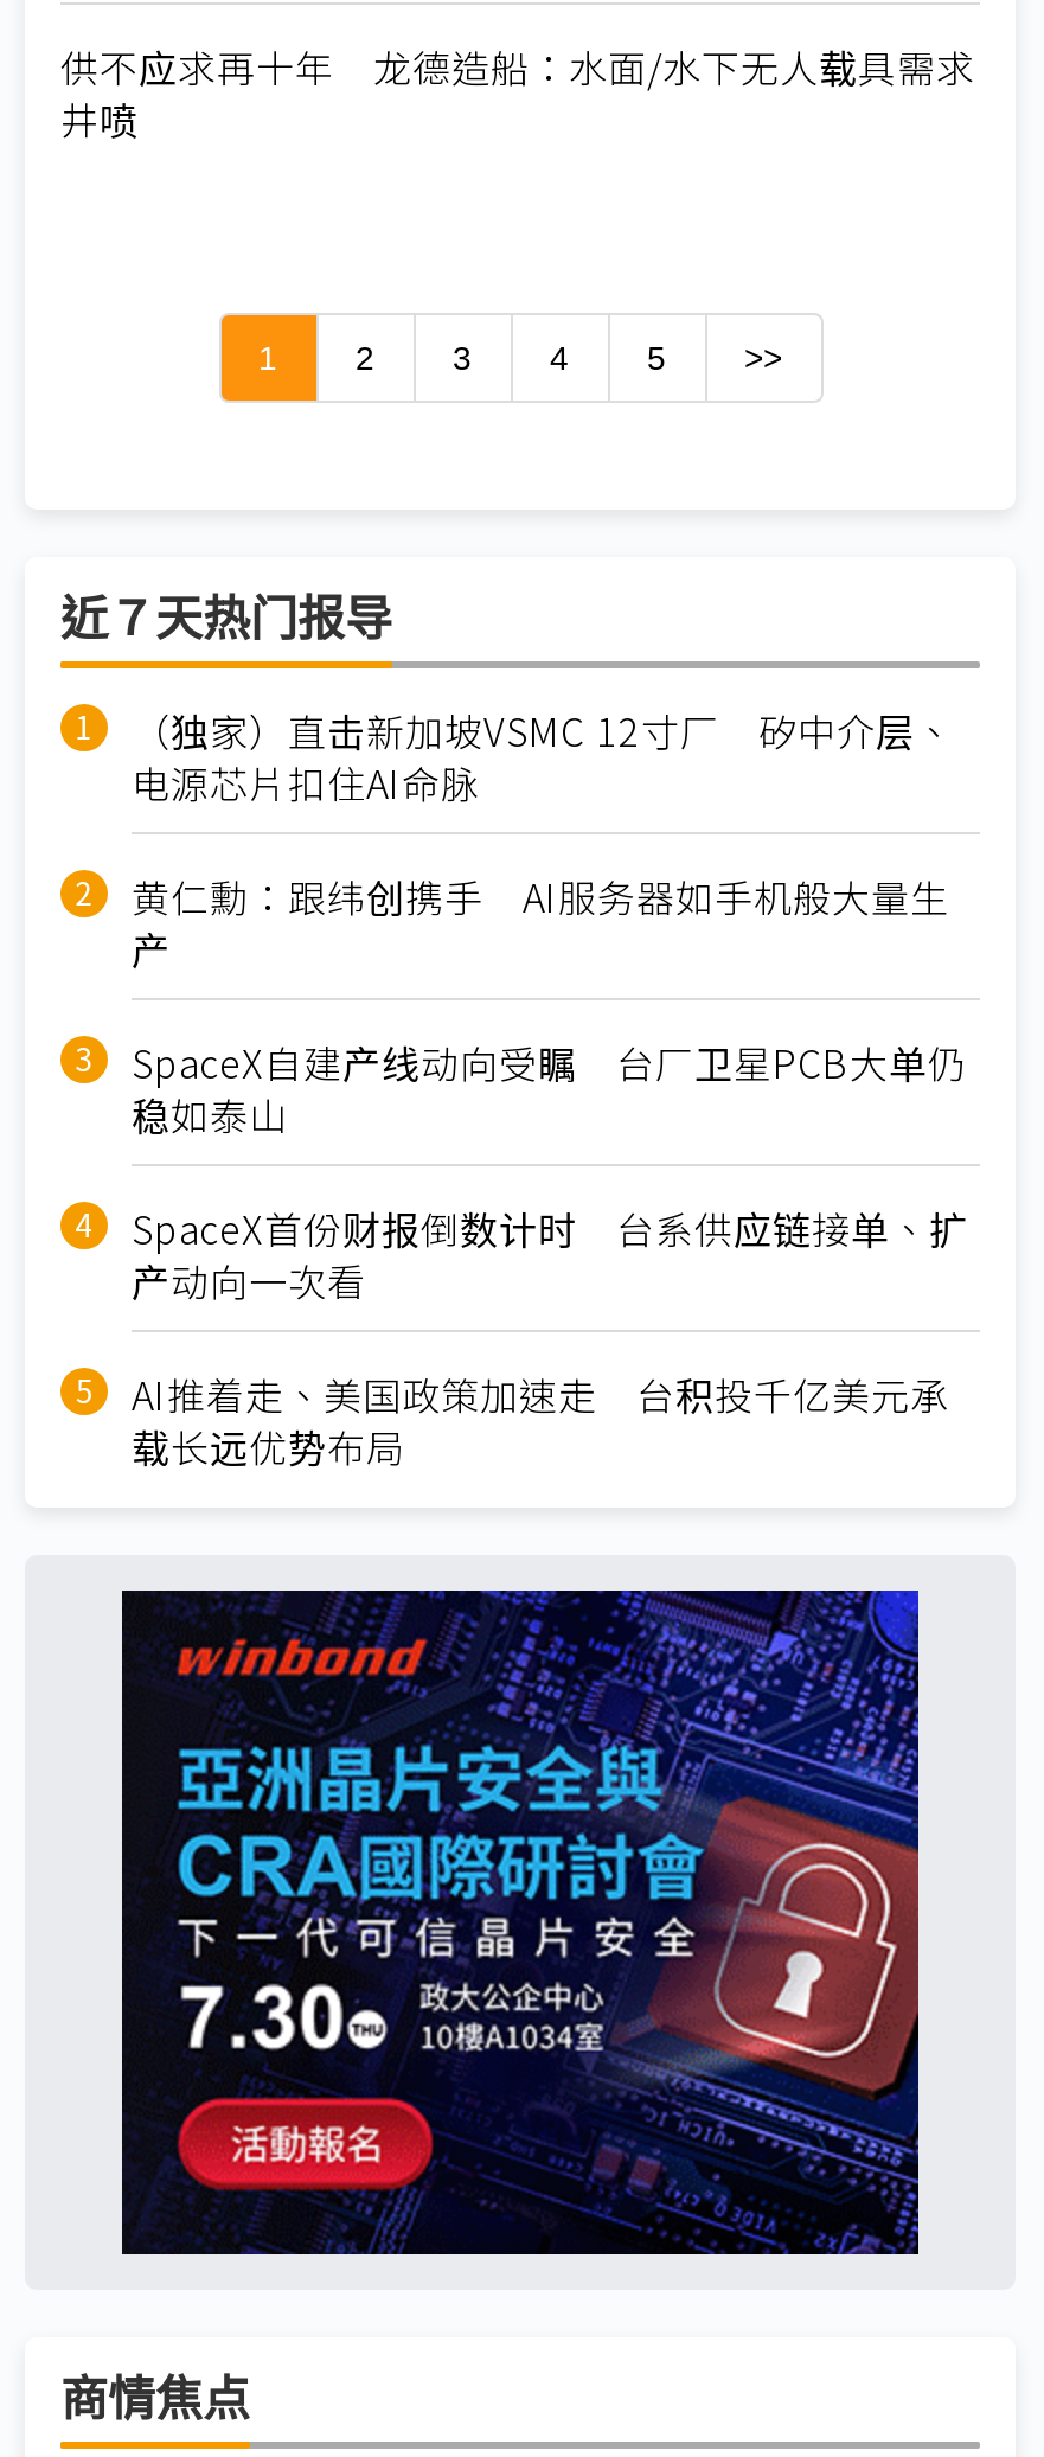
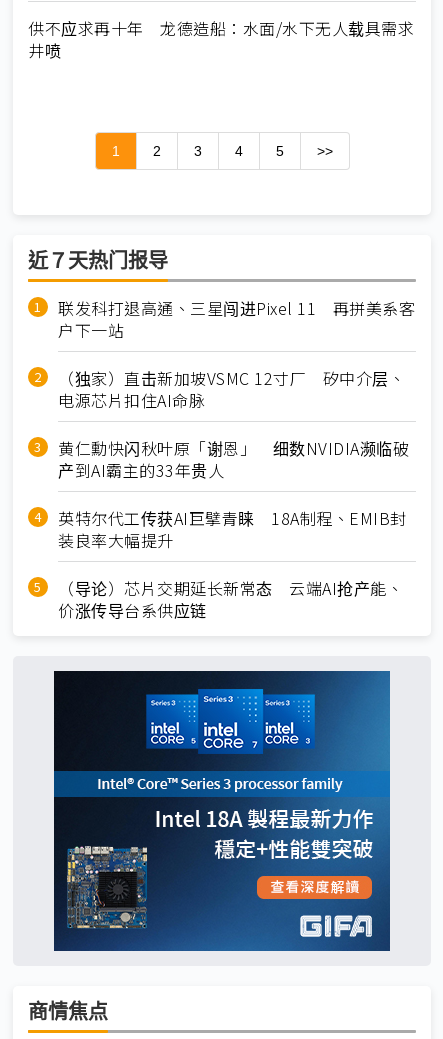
none -> [58,296,415,342] 联发科打退高通、三星闯进Pixel 11 再拼美系客 | 户下一站
moved [132,701,954,810] -> [58,366,405,412]: （独家）直击新加坡VSMC 12寸厂 矽中介层、 | 电源芯片扣住AI命脉
[132,867,968,1474] 黄仁勳：跟纬创携手 AI服务器如手机般大量生 | 产 | SpaceX自建产线动向受瞩 台厂卫星PCB大单仍 | 稳如泰山 | SpaceX首份财报倒数计时 台系供应链接单、扩 | 产动向一次看 | AI推着走、美国政策加速走 台积投千亿美元承 | 载长远优势布局 -> [58,436,409,622] 黄仁勳快闪秋叶原「谢恩」 细数NVIDIA濒临破 | 产到AI霸主的33年贵人 | 英特尔代工传获AI巨擘青睐 18A制程、EMIB封 | 装良率大幅提升 | （导论）芯片交期延长新常态 云端AI抢产能、 | 价涨传导台系供应链
[122,1588,921,2257] [image] -> [53,677,391,952] [image]

